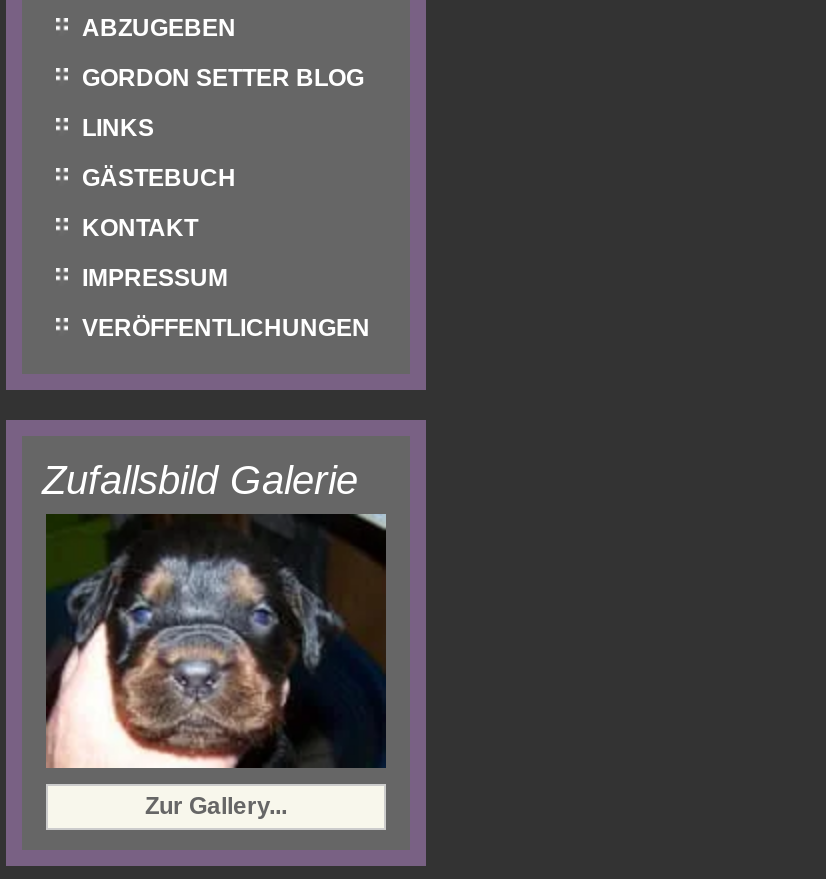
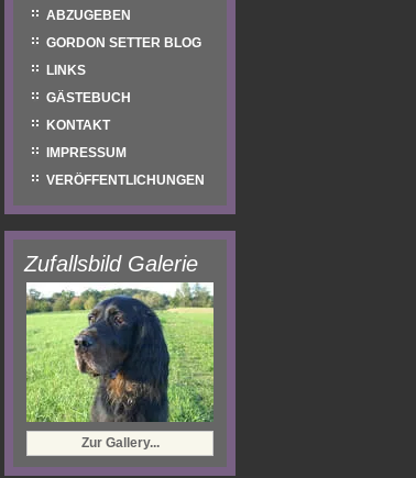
[44,512,388,770] [image] -> [25,281,215,423] [image]

